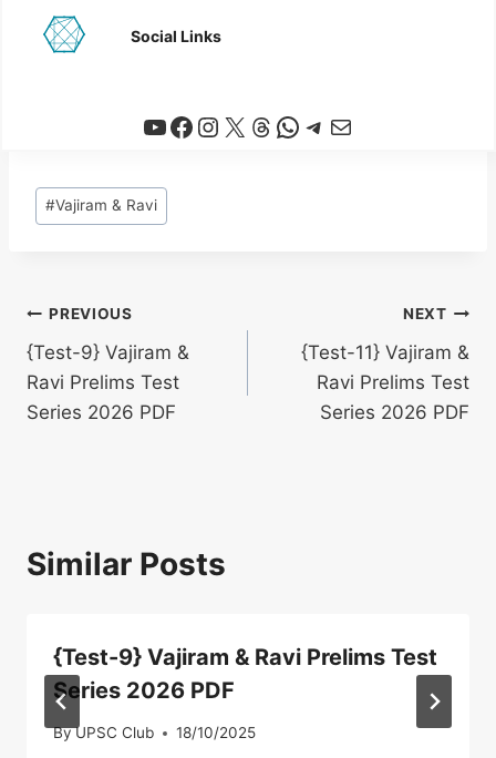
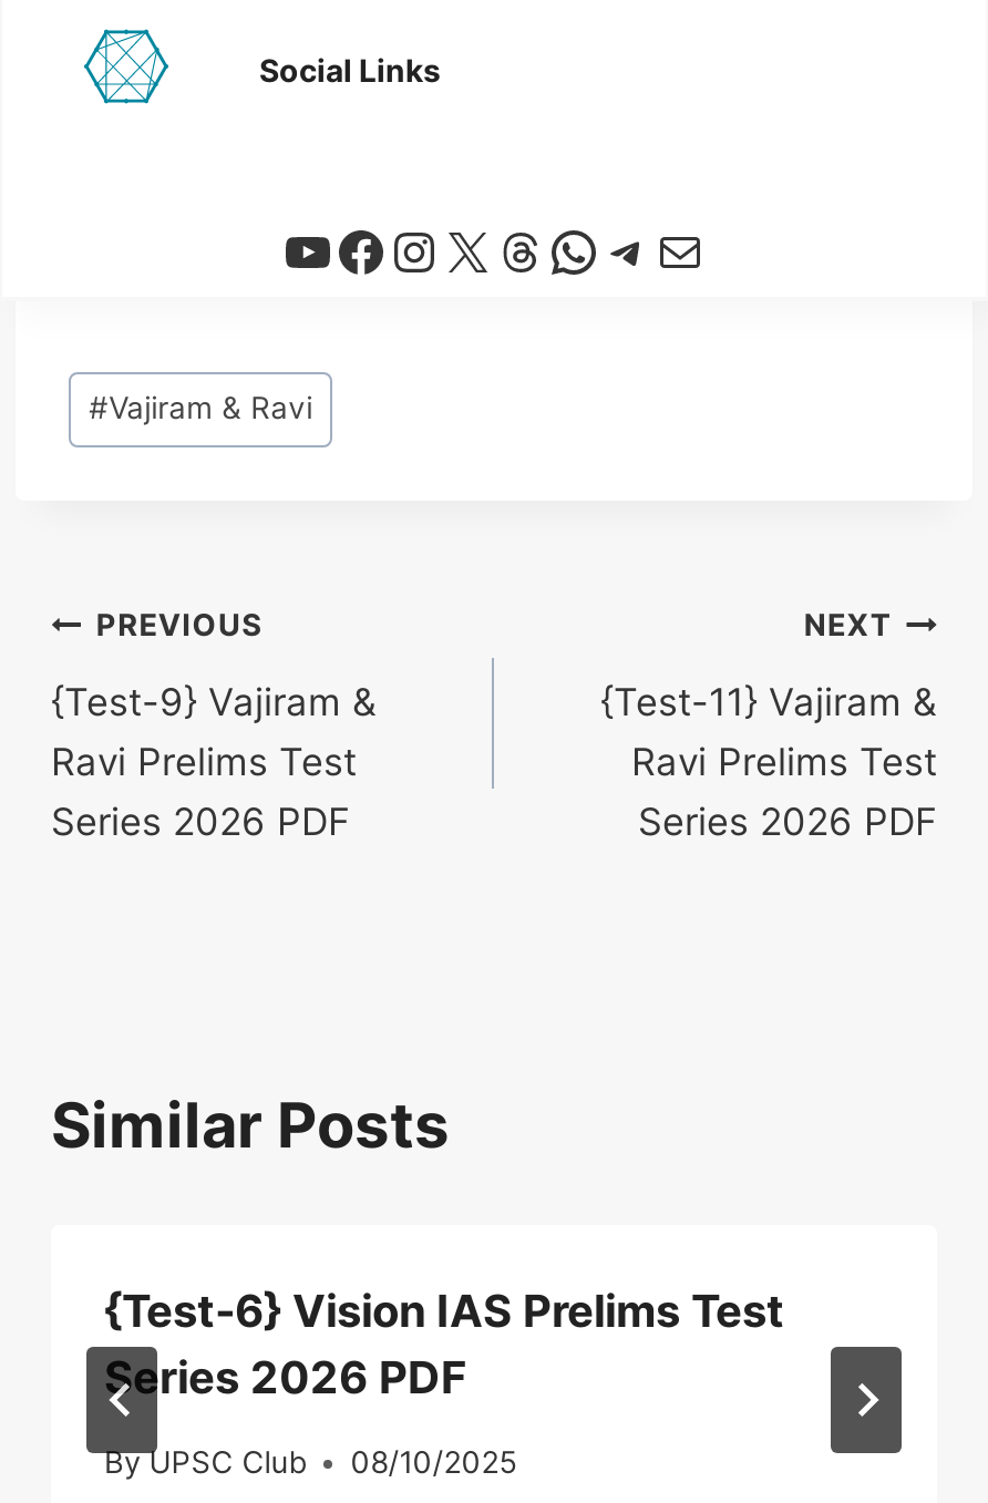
[53,643,437,670] {Test-9} Vajiram & Ravi Prelims Test -> [104,1284,784,1337] {Test-6} Vision IAS Prelims Test
[53,724,256,742] By UPSC Club 18/10/2025 -> [104,1445,517,1480] By UPSC Club 08/10/2025

